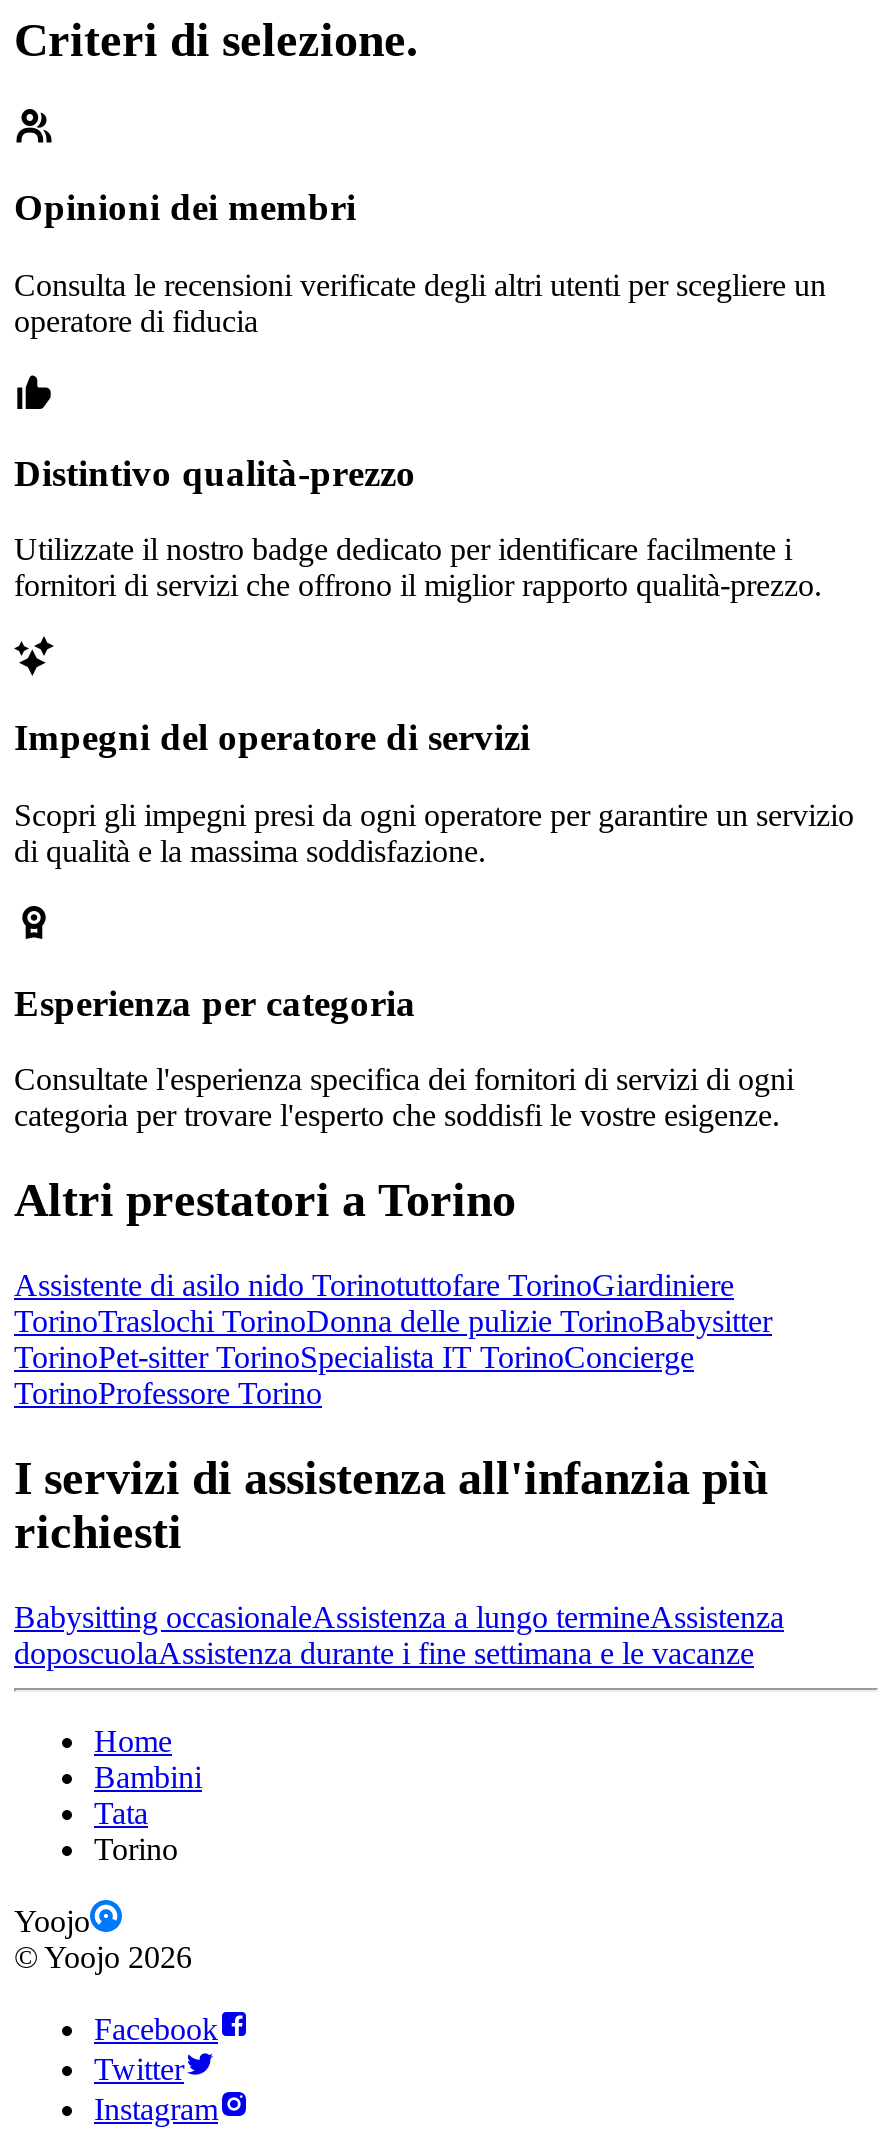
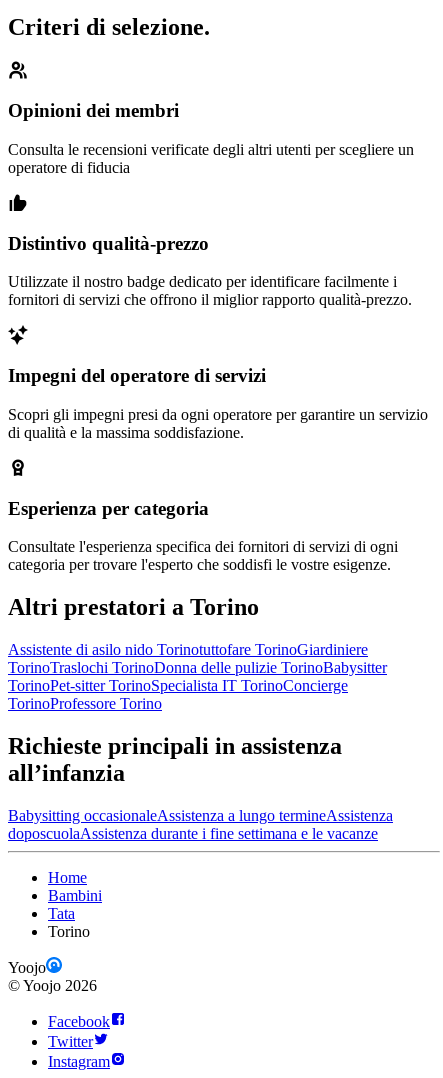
[14,1452,768,1558] I servizi di assistenza all'infanzia più | richiesti -> [8,733,342,786] Richieste principali in assistenza | all’infanzia

